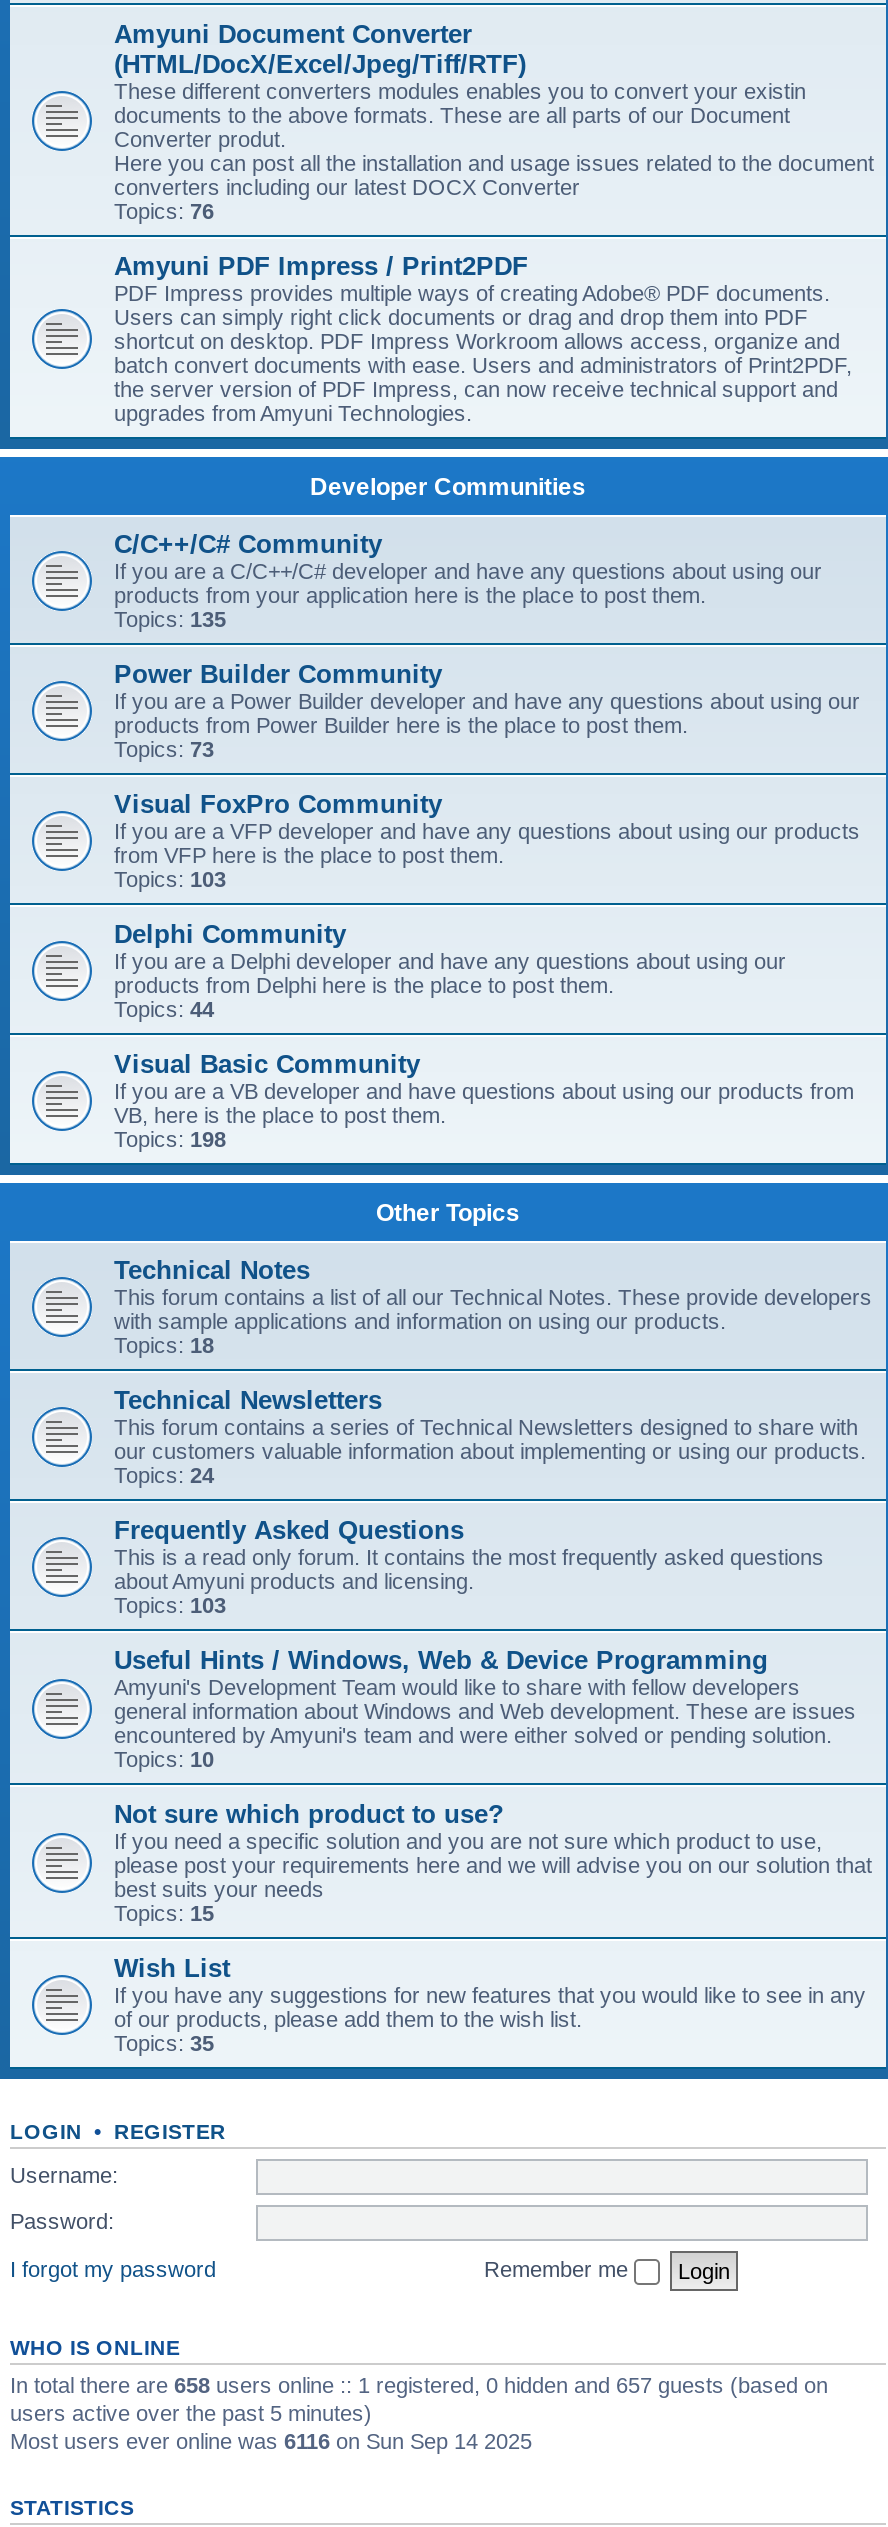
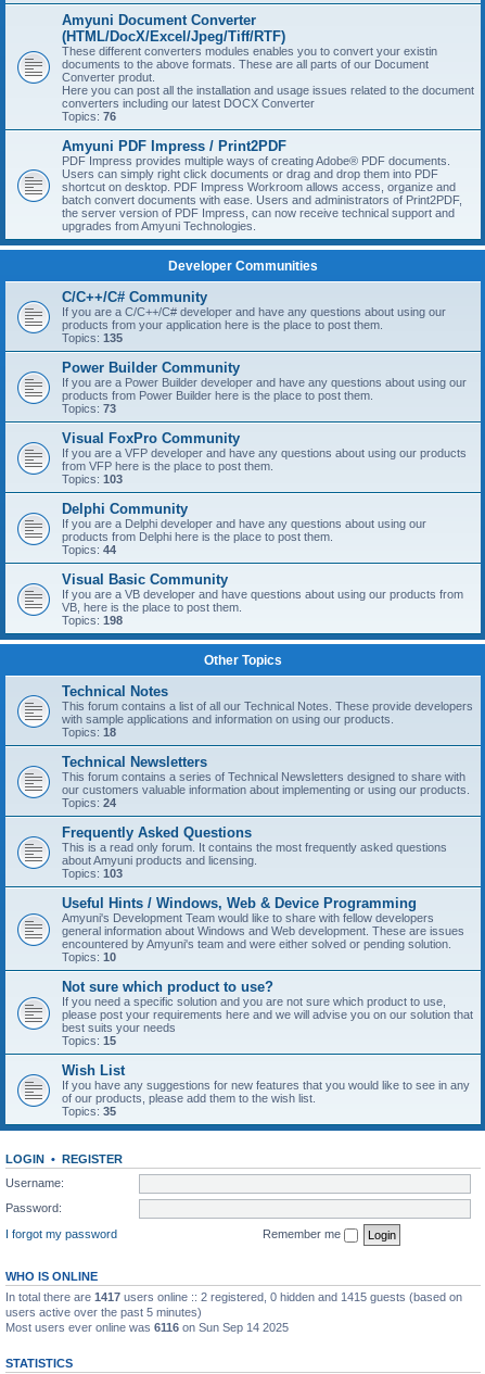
[10,2372,828,2396] In total there are 658 users online :: 1 registered, 0 hidden and 657 guests (based on -> [5,1290,462,1303] In total there are 1417 users online :: 2 registered, 0 hidden and 1415 guests (based on

